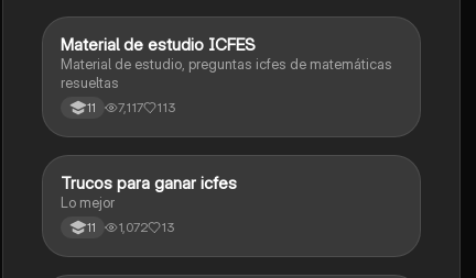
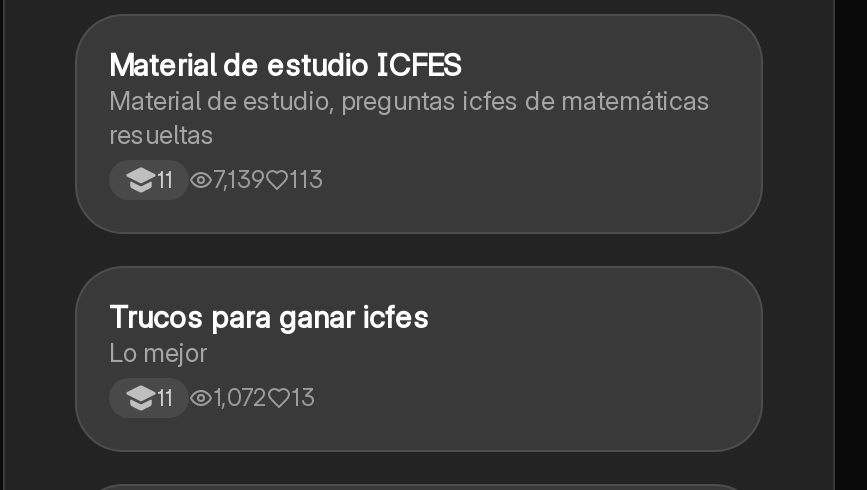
[87,99,175,116] 11 7,117 113 -> [157,165,323,195] 11 7,139 113

